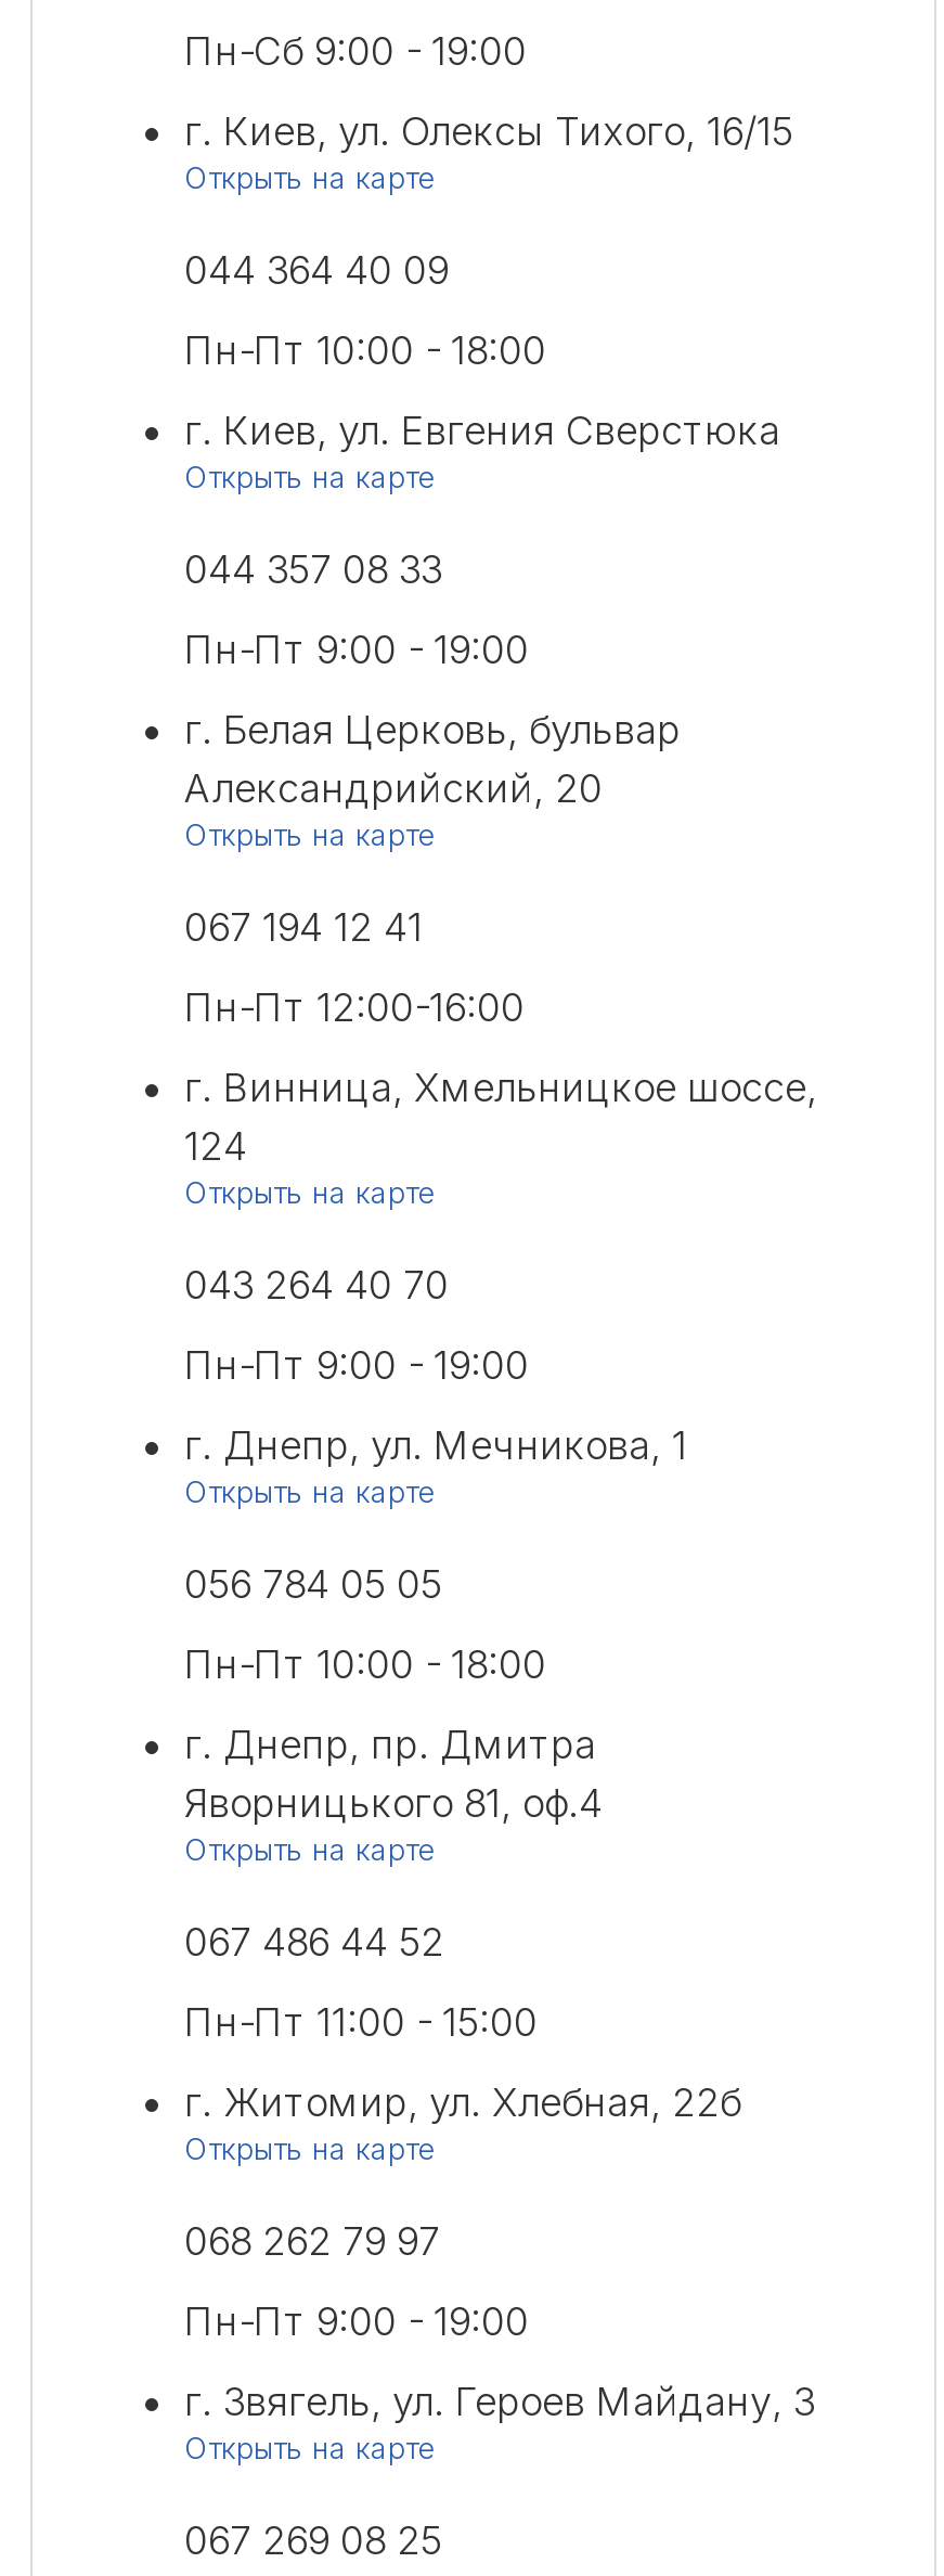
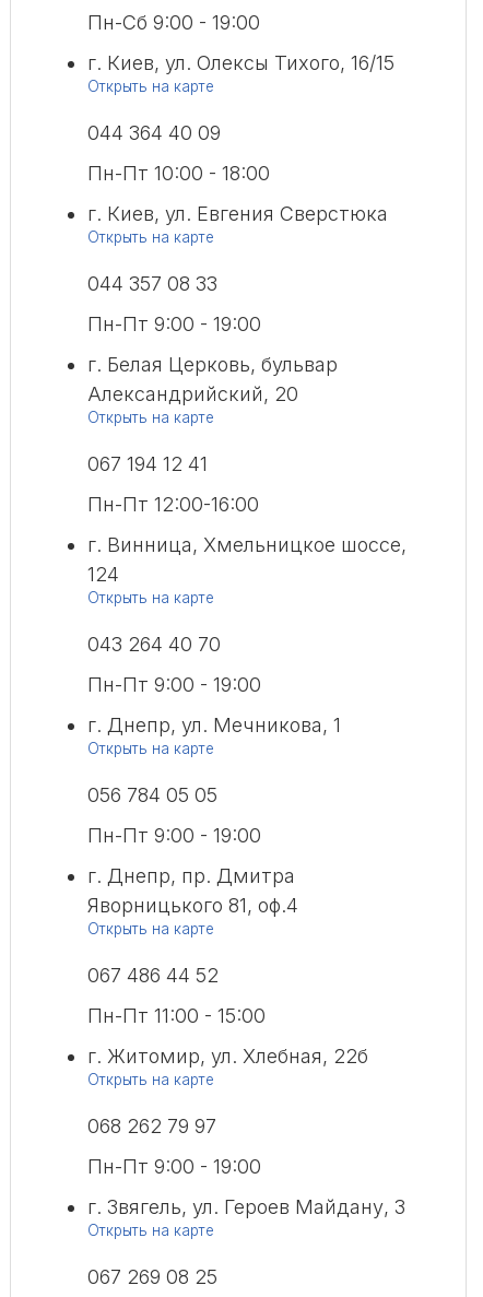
[184,1641,546,1687] Пн-Пт 10:00 - 18:00 -> [87,824,261,847] Пн-Пт 9:00 - 19:00

